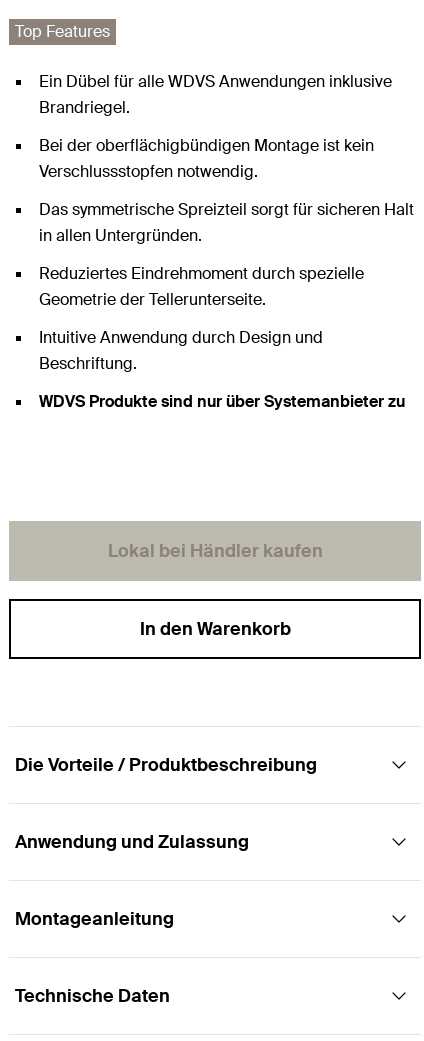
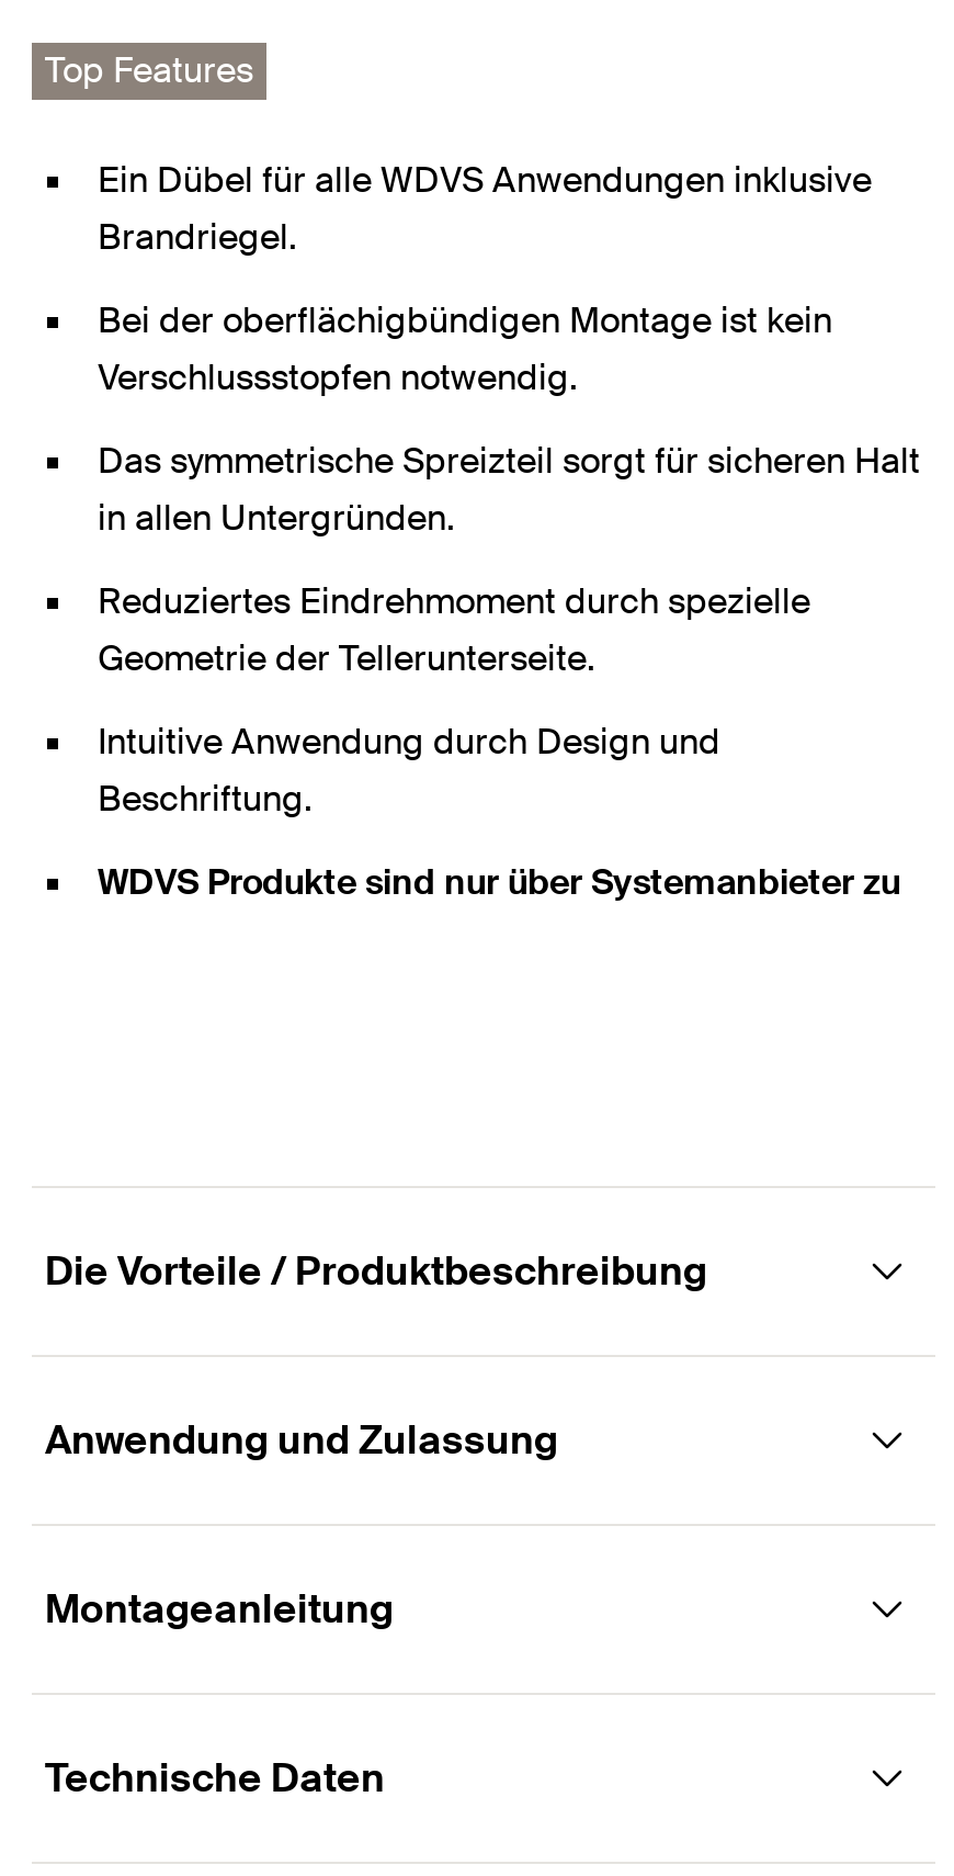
[107,539,322,641] Lokal bei Händler kaufen | In den Warenkorb -> none

